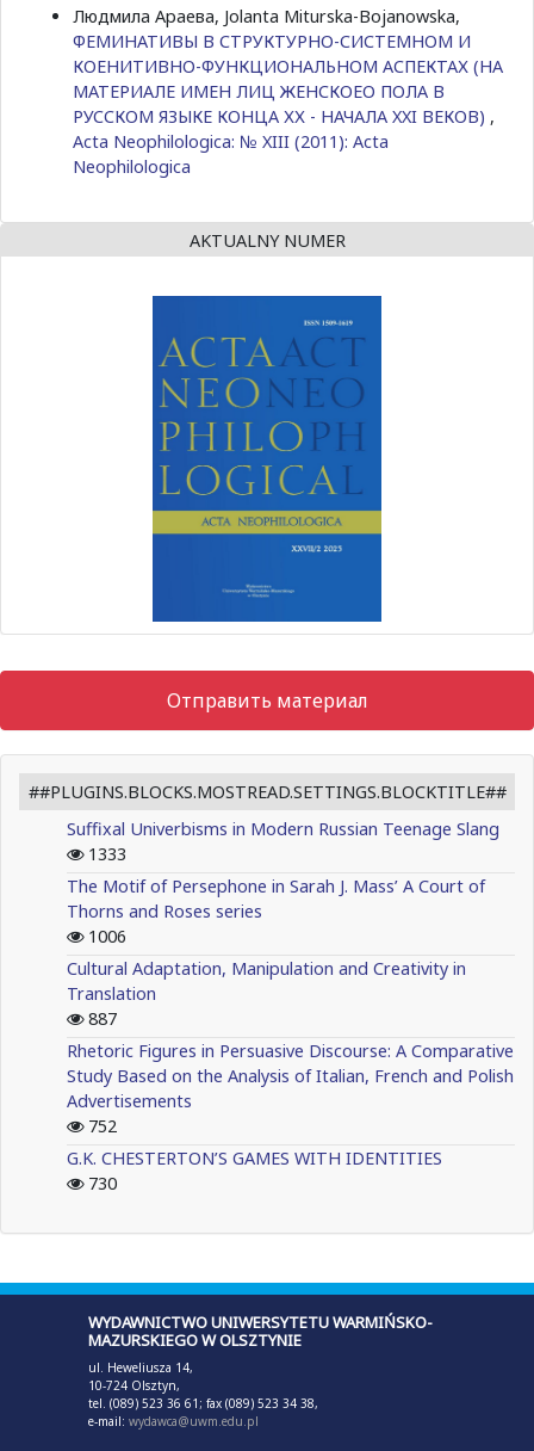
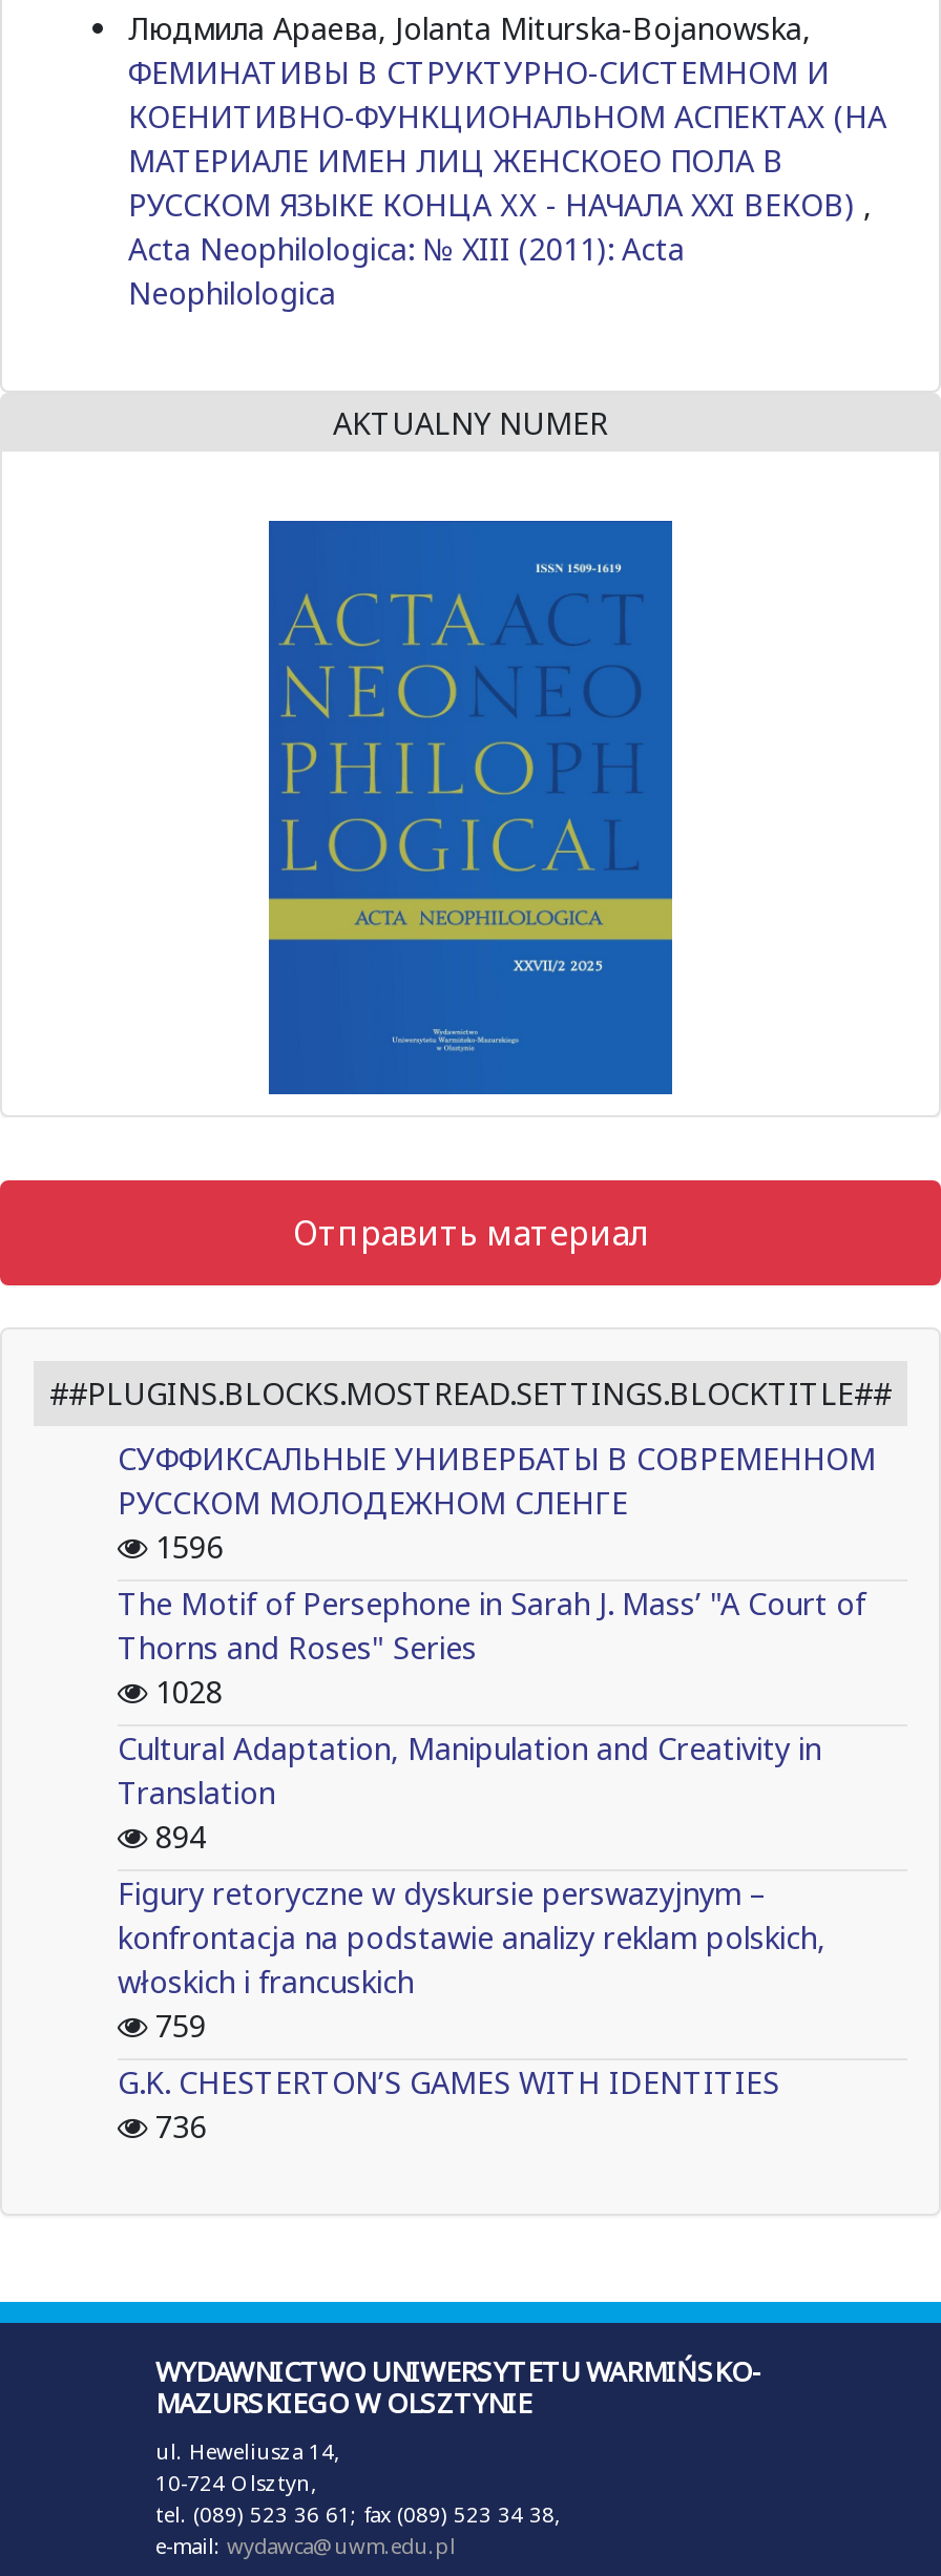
[67,818,499,948] Suffixal Univerbisms in Modern Russian Teenage Slang | 1333 | The Motif of Persephone in Sarah J. Mass’ A Court of | Thorns and Roses series | 1006 -> [118,1439,876,1712] СУФФИКСАЛЬНЫЕ УНИВЕРБАТЫ В СОВРЕМЕННОМ | РУССКОМ МОЛОДЕЖНОМ СЛЕНГЕ | 1596 | The Motif of Persephone in Sarah J. Mass’ "A Court of | Thorns and Roses" Series | 1028
[67,1007,514,1137] 887 | Rhetoric Figures in Persuasive Discourse: A Comparative | Study Based on the Analysis of Italian, French and Polish | Advertisements | 752 -> [118,1817,825,2046] 894 | Figury retoryczne w dyskursie perswazyjnym – | konfrontacja na podstawie analizy reklam polskich, | włoskich i francuskich | 759
[83,1172,117,1195] 730 -> [147,2107,206,2147] 736

